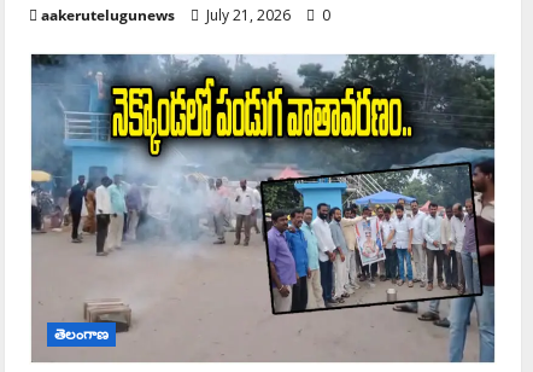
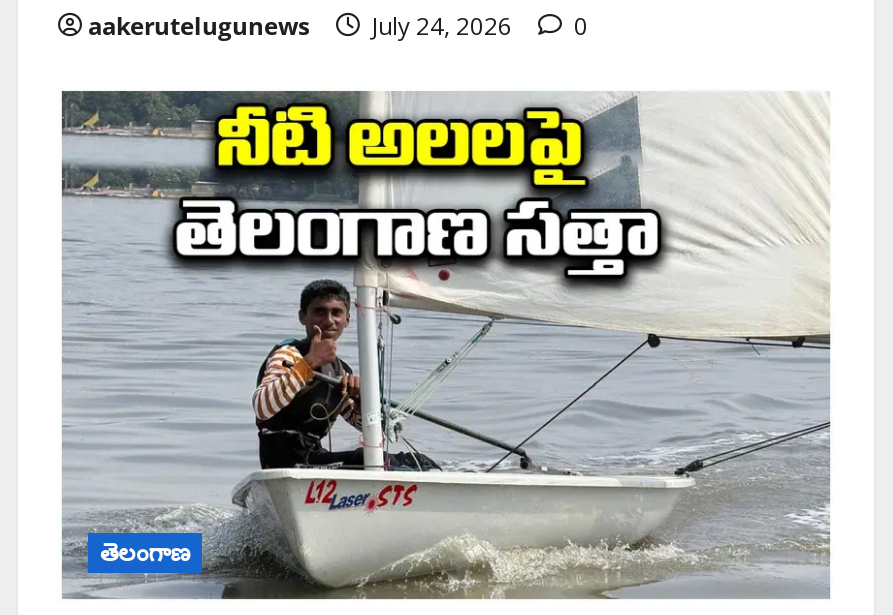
[41,5,330,25] aakerutelugunews July 21, 2026 0 -> [88,8,588,42] aakerutelugunews July 24, 2026 0
[31,53,496,362] [image] -> [62,90,830,598] [image]

